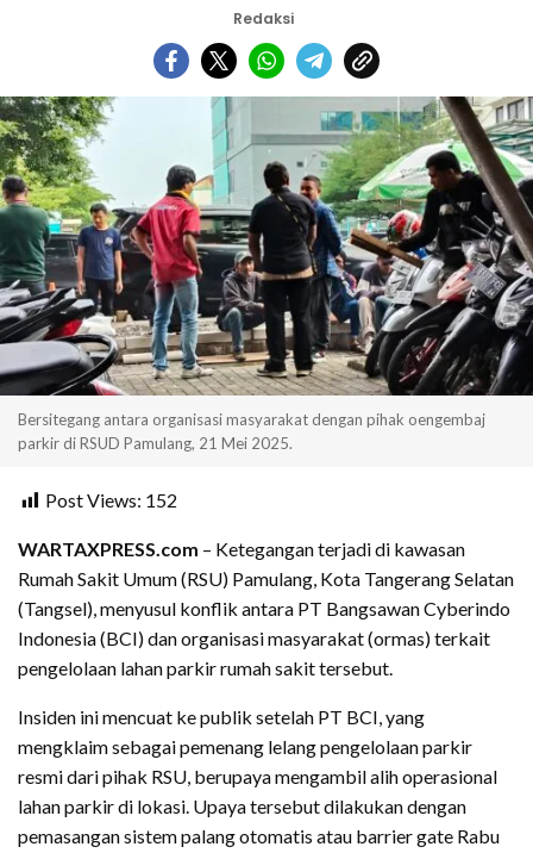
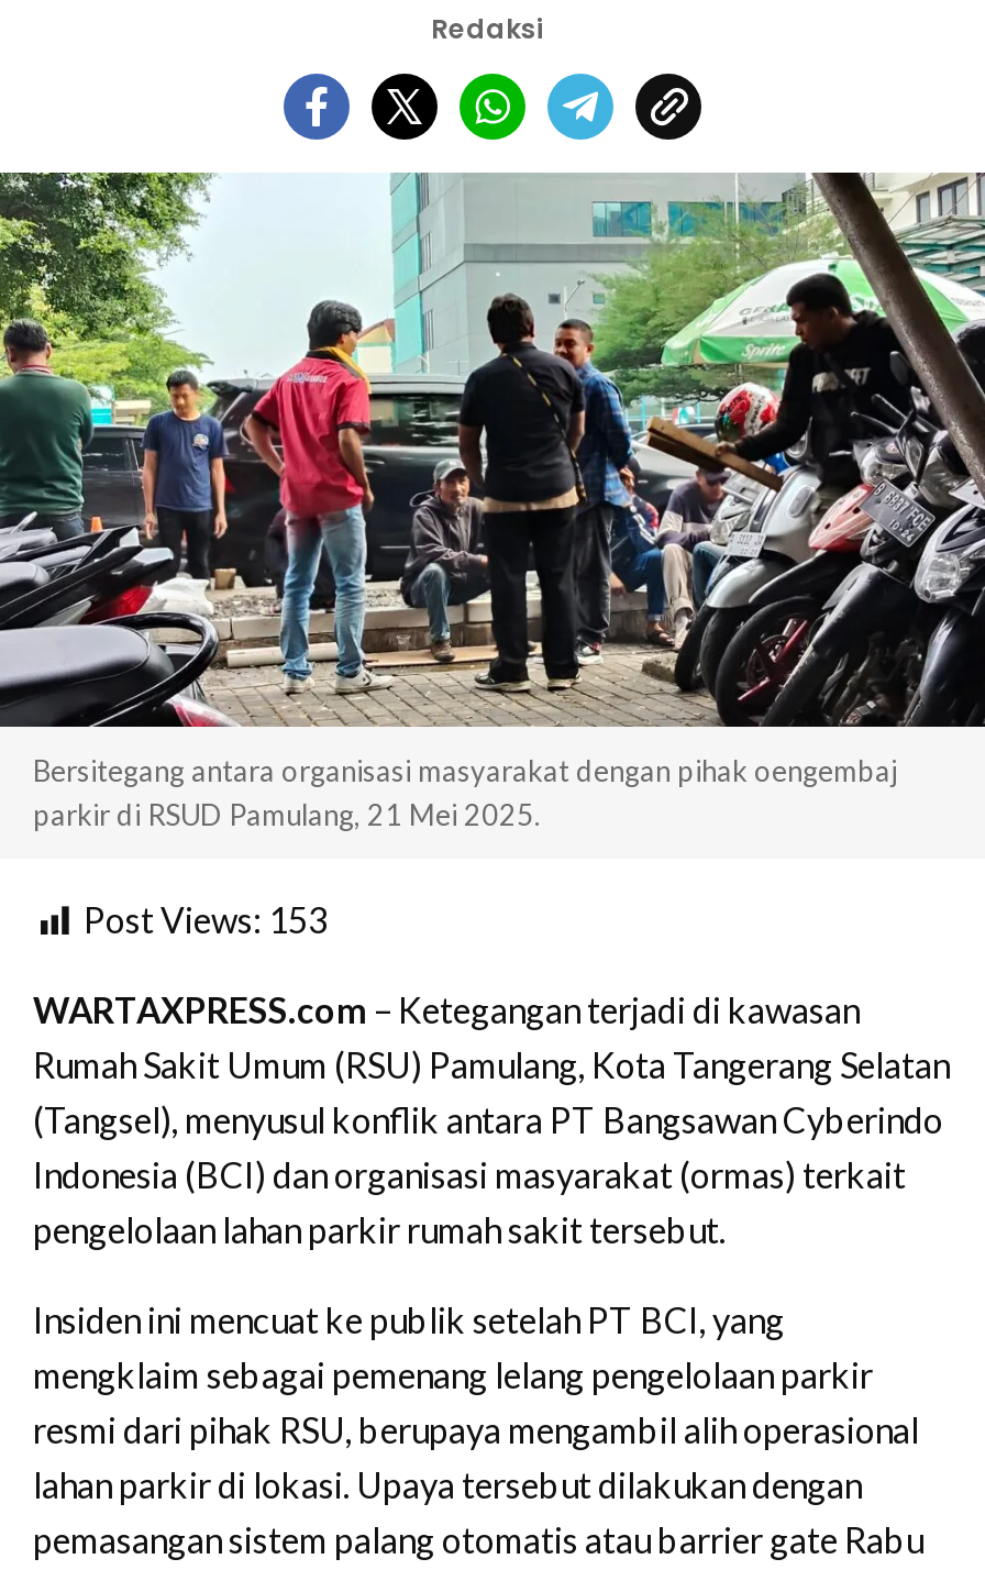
[45,488,177,511] Post Views: 152 -> [84,898,328,940] Post Views: 153

